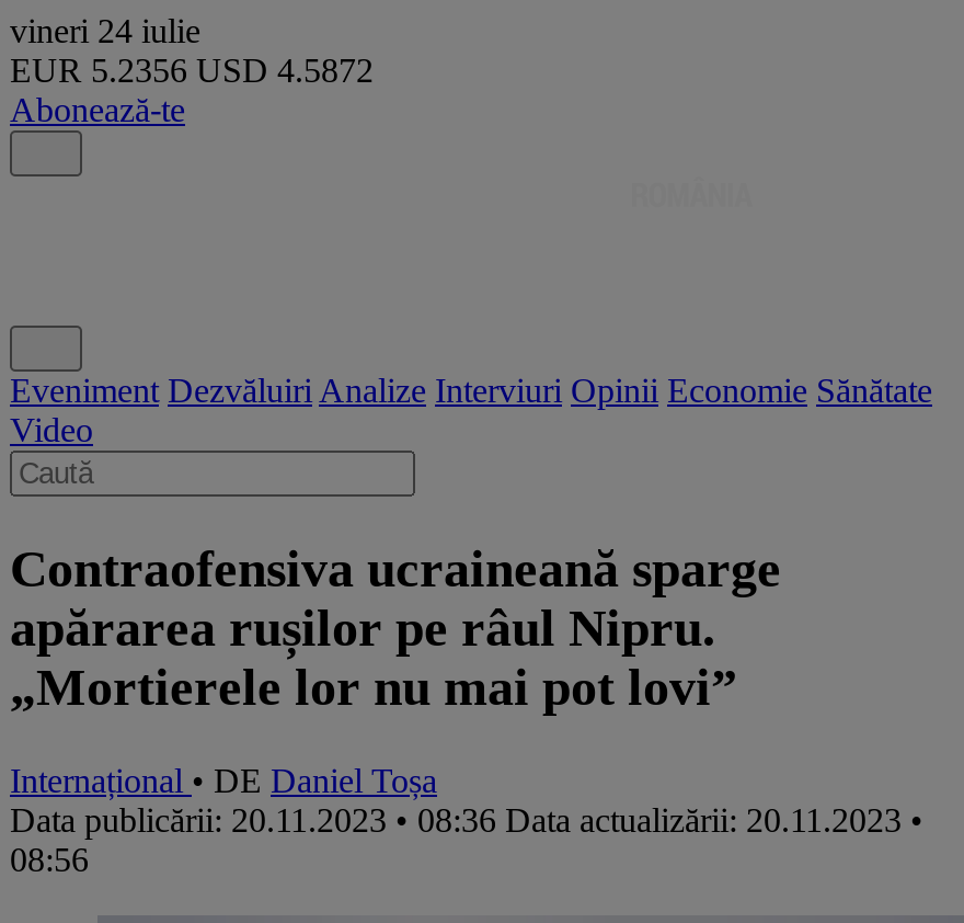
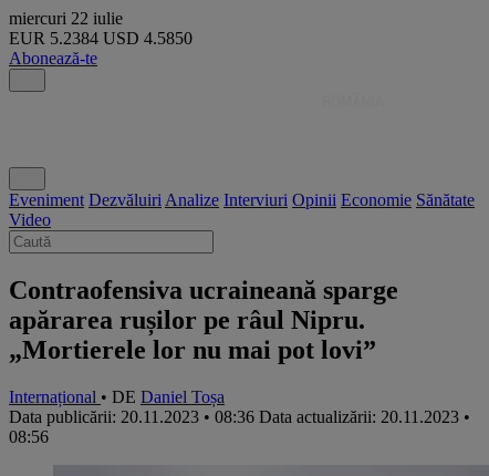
[10,12,200,49] vineri 24 iulie -> [9,9,123,28] miercuri 22 iulie
[10,52,374,89] EUR 5.2356 USD 4.5872 -> [9,29,193,48] EUR 5.2384 USD 4.5850

